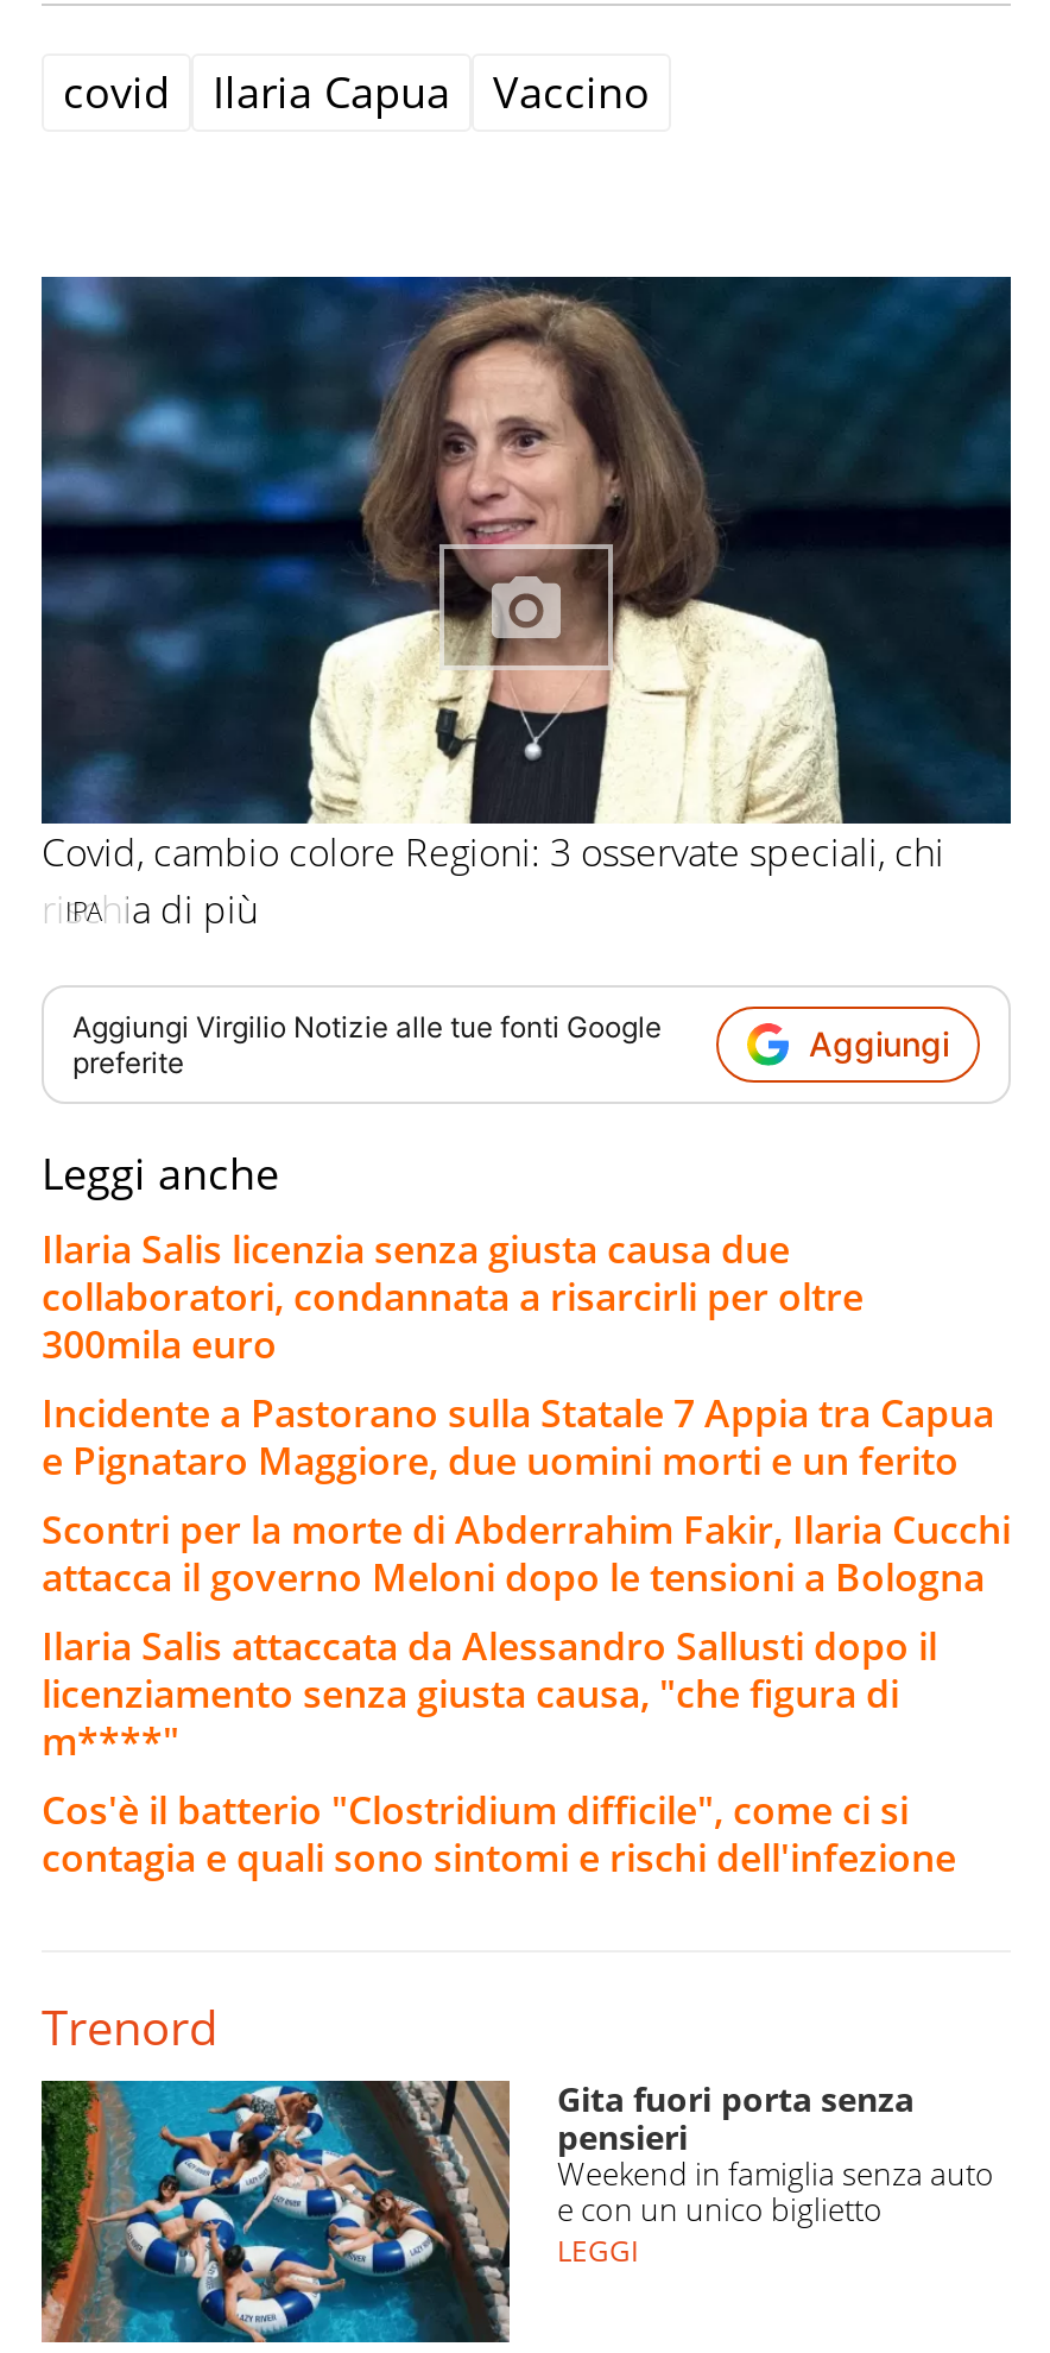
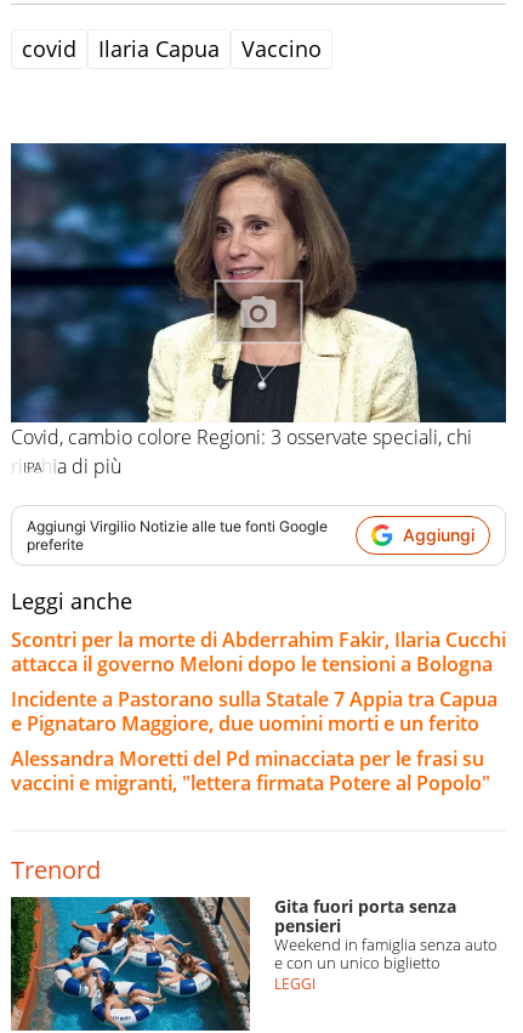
[42,1222,864,1369] Ilaria Salis licenzia senza giusta causa due | collaboratori, condannata a risarcirli per oltre | 300mila euro -> none
moved [42,1386,994,1485] -> [11,685,498,736]: Incidente a Pastorano sulla Statale 7 Appia tra Capua | e Pignataro Maggiore, due uomini morti e un ferito
[42,1619,956,1882] Ilaria Salis attaccata da Alessandro Sallusti dopo il | licenziamento senza giusta causa, "che figura di | m****" | Cos'è il batterio "Clostridium difficile", come ci si | contagia e quali sono sintomi e rischi dell'infezione -> [11,745,490,796] Alessandra Moretti del Pd minacciata per le frasi su | vaccini e migranti, "lettera firmata Potere al Popolo"

